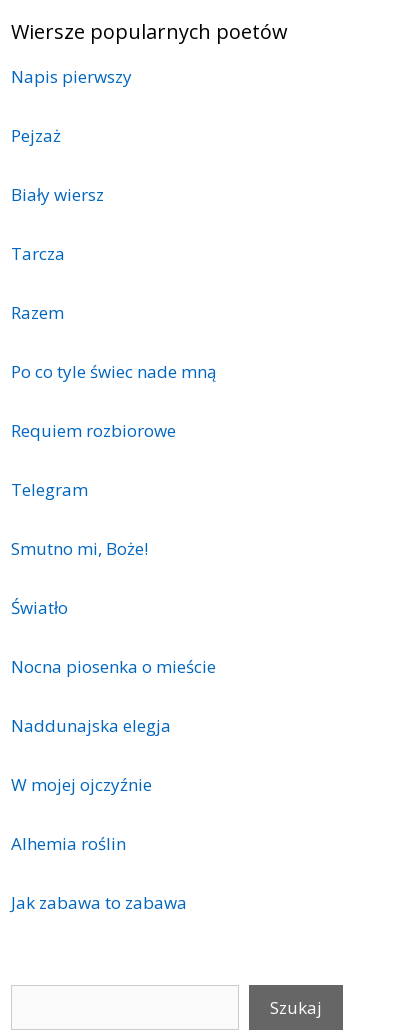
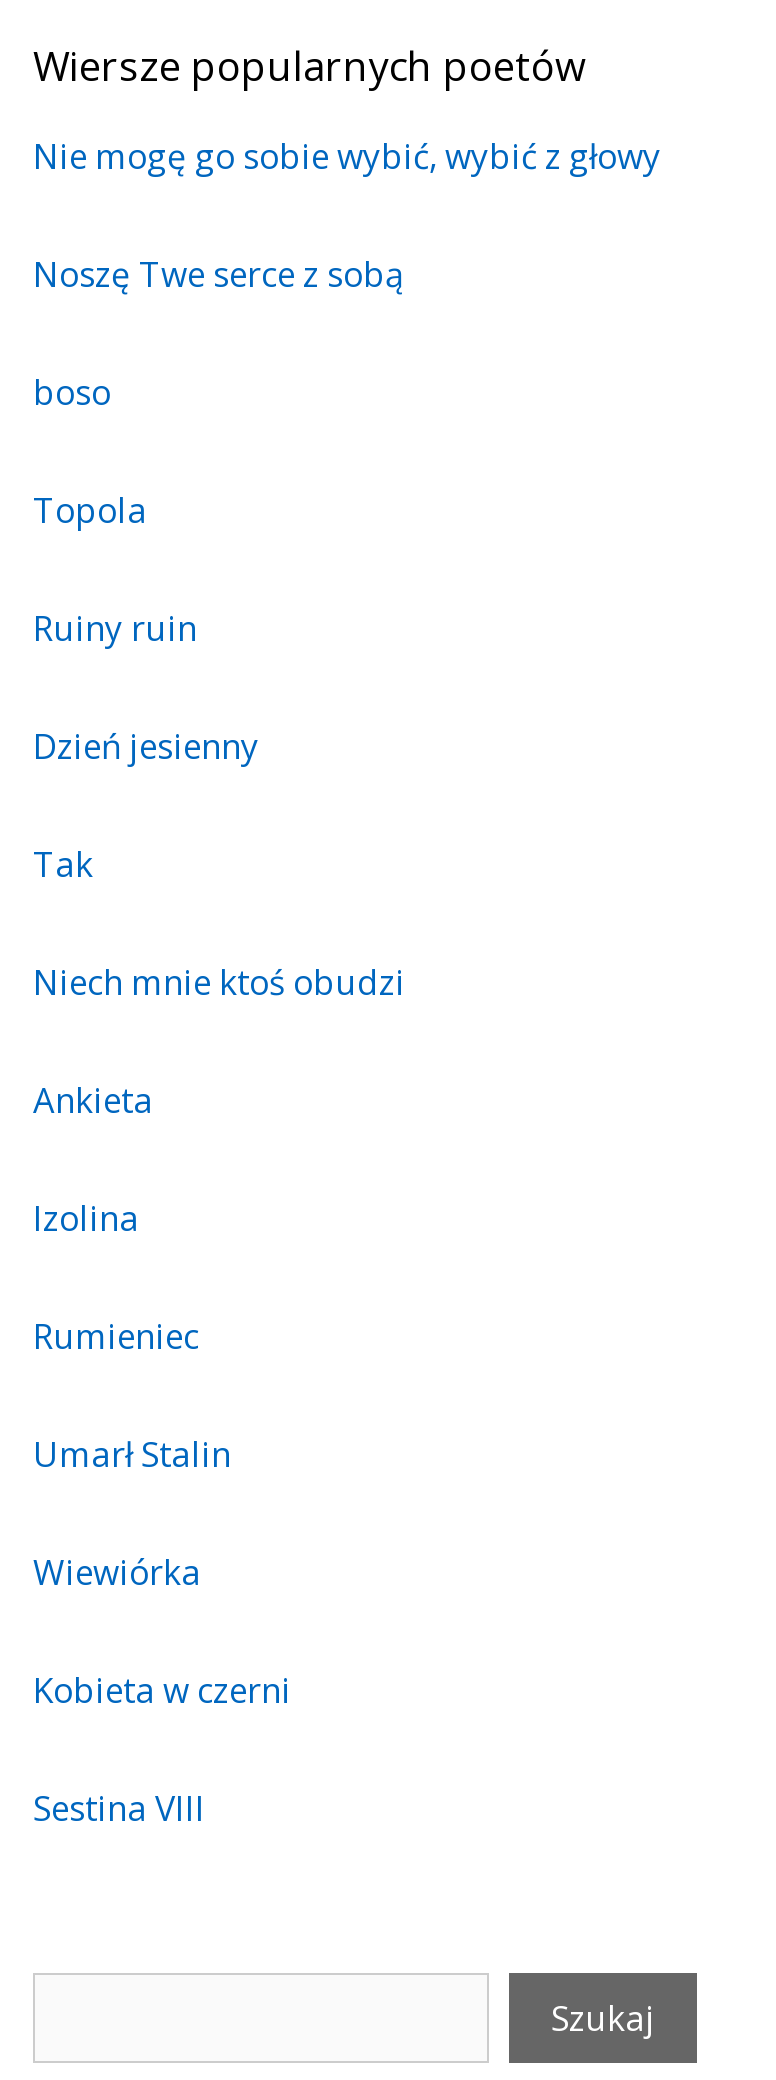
[11,65,132,88] Napis pierwszy -> [33,133,661,179] Nie mogę go sobie wybić, wybić z głowy
[11,124,61,147] Pejzaż -> [33,251,403,297] Noszę Twe serce z sobą
[11,183,104,206] Biały wiersz -> [33,369,111,415] boso
[11,242,65,265] Tarcza -> [33,487,147,533] Topola
[11,301,64,324] Razem -> [33,605,197,651] Ruiny ruin
[11,360,216,383] Po co tyle świec nade mną -> [33,723,259,769] Dzień jesienny
[11,419,176,442] Requiem rozbiorowe -> [33,841,93,887] Tak
[11,478,88,501] Telegram -> [33,959,405,1005] Niech mnie ktoś obudzi
[11,537,148,560] Smutno mi, Boże! -> [33,1077,153,1123] Ankieta
[11,596,68,619] Światło -> [33,1195,139,1241] Izolina
[11,655,216,678] Nocna piosenka o mieście -> [33,1313,199,1359] Rumieniec
[11,714,171,737] Naddunajska elegja -> [33,1431,231,1477] Umarł Stalin
[11,773,152,796] W mojej ojczyźnie -> [33,1549,201,1595] Wiewiórka
[11,832,126,855] Alhemia roślin -> [33,1667,291,1713] Kobieta w czerni
[11,891,187,914] Jak zabawa to zabawa -> [33,1785,205,1831] Sestina VIII

